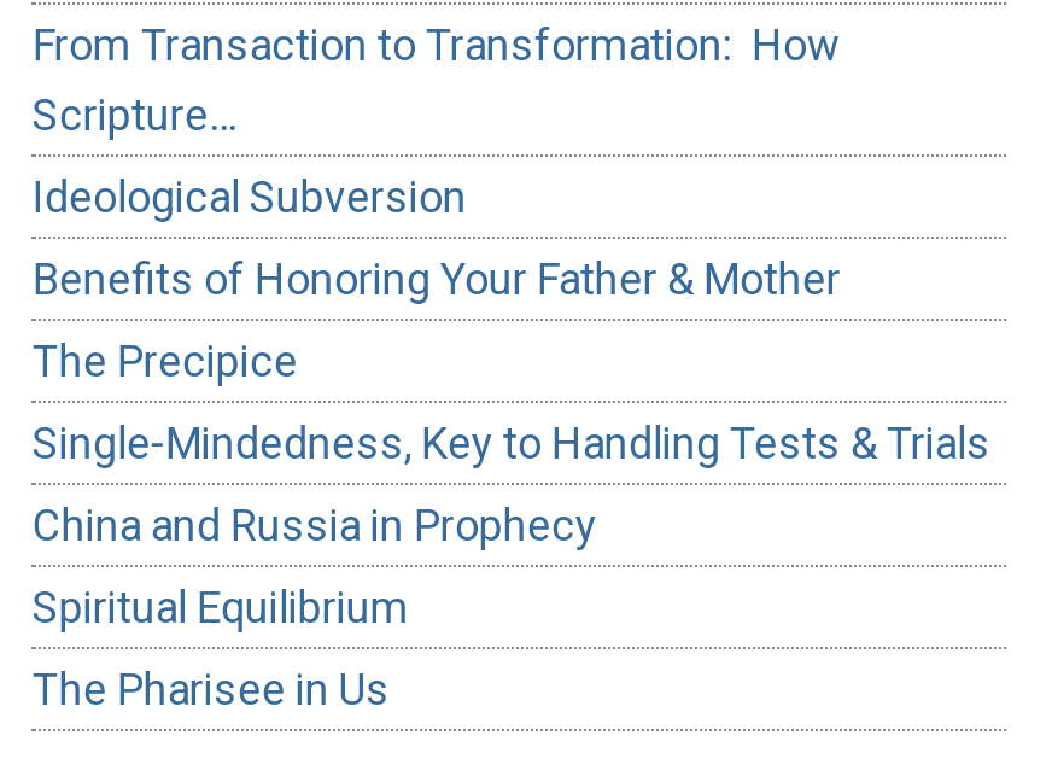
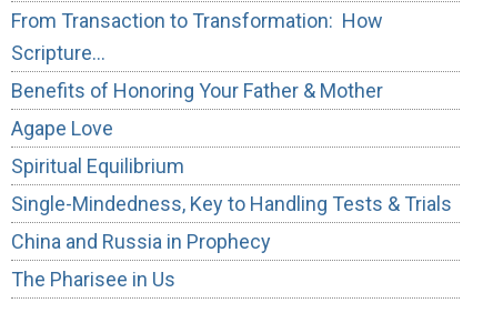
[32,171,467,222] Ideological Subversion -> none
[32,335,298,386] The Precipice -> [12,116,114,140] Agape Love
moved [32,581,409,632] -> [12,154,185,177]: Spiritual Equilibrium

